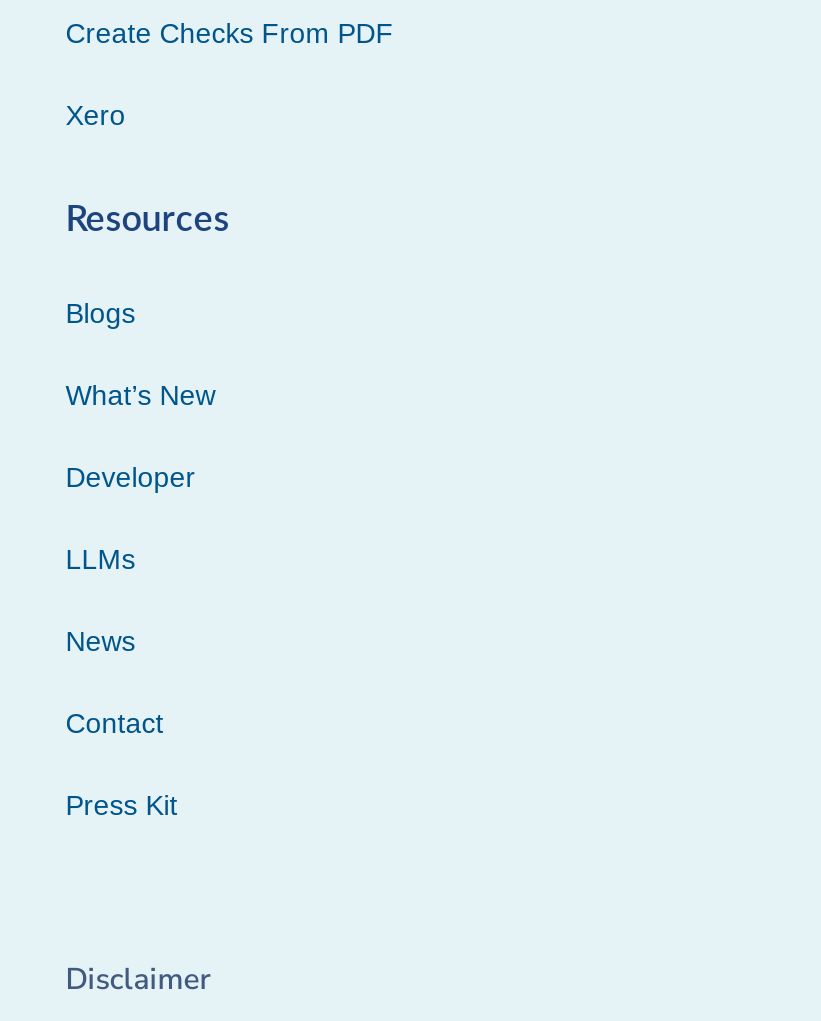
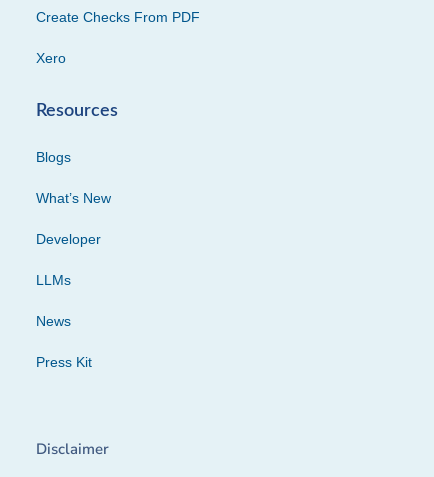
[66,707,164,739] Contact -> none

